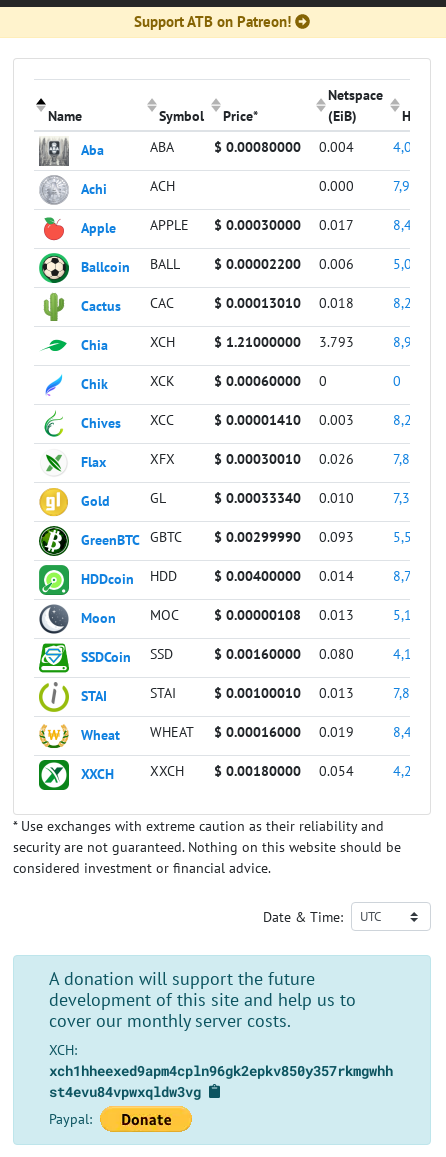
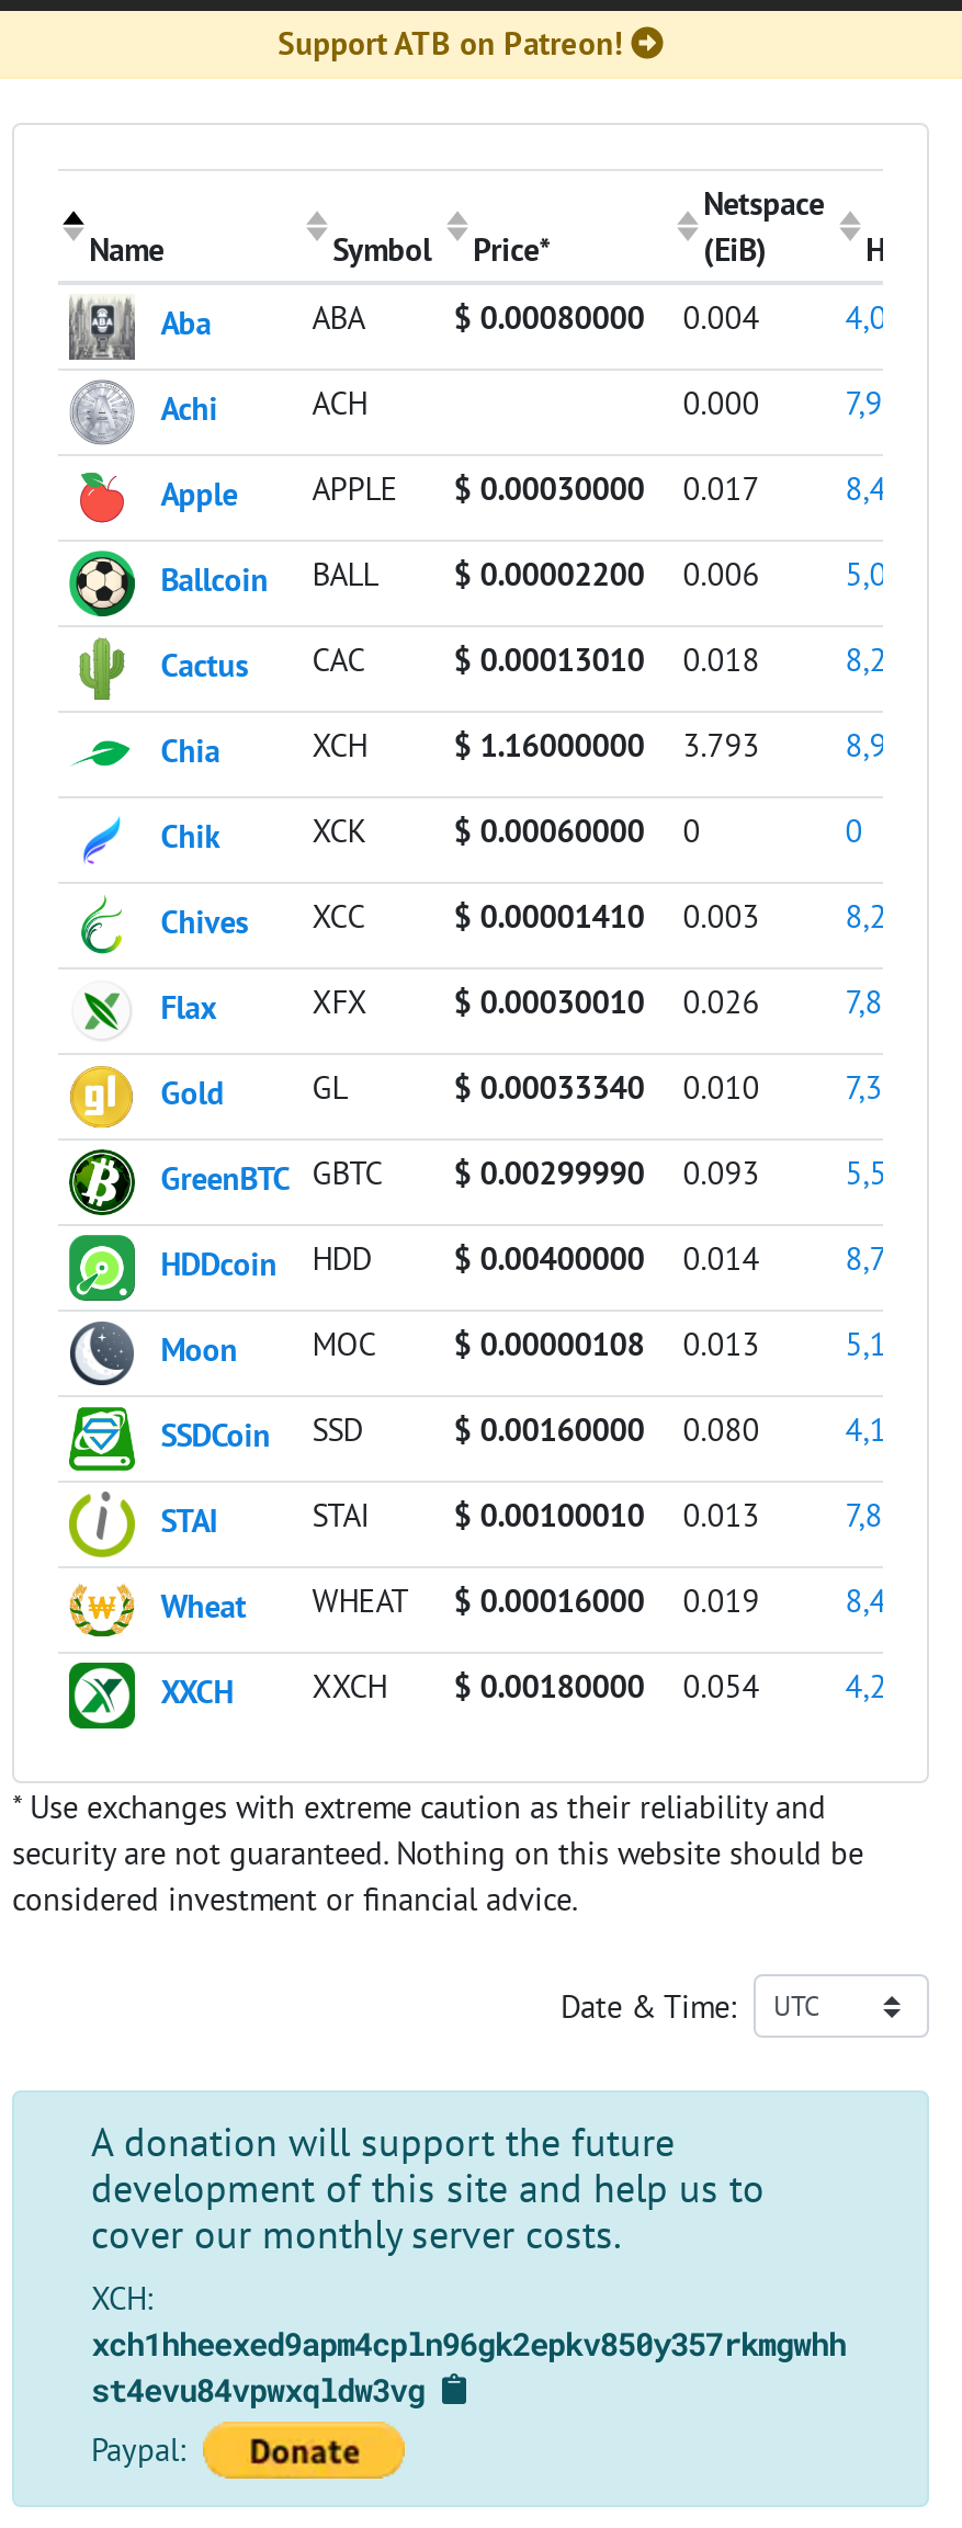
[214,332,354,351] $ 1.21000000 3.793 -> [453,723,760,765] $ 1.16000000 3.793

